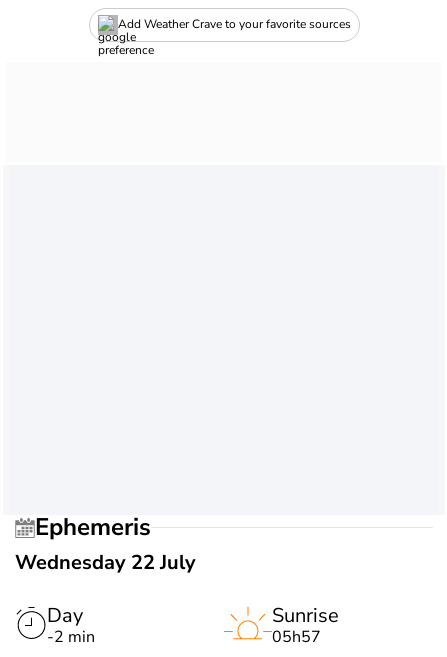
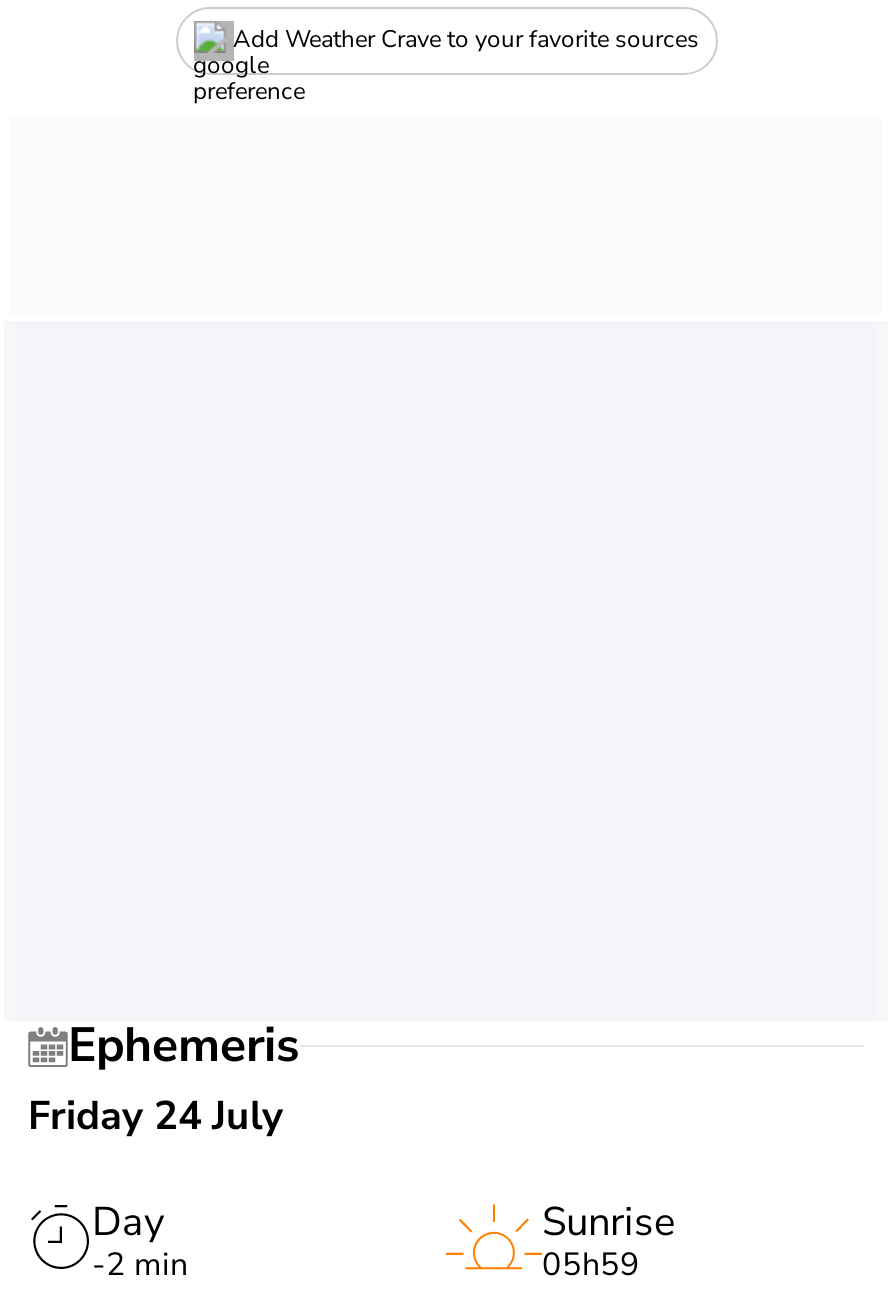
[15,549,196,576] Wednesday 22 July -> [28,1089,284,1143] Friday 24 July
[272,626,321,648] 05h57 -> [542,1243,640,1287] 05h59

